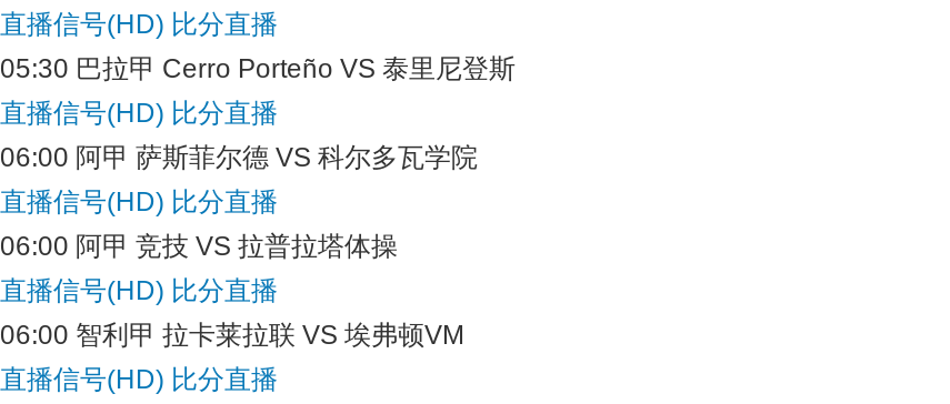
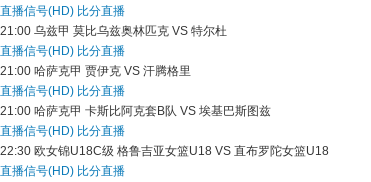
[0,53,516,84] 05:30 巴拉甲Cerro Porteño VS 泰里尼登斯 -> [0,24,227,38] 21:00 乌兹甲莫比乌兹奥林匹克 VS 特尔杜
[0,142,478,173] 06:00 阿甲萨斯菲尔德 VS 科尔多瓦学院 -> [0,64,191,78] 21:00 哈萨克甲贾伊克 VS 汗腾格里
[0,231,398,262] 06:00 阿甲竞技 VS 拉普拉塔体操 -> [0,104,271,118] 21:00 哈萨克甲卡斯比阿克套B队 VS 埃基巴斯图兹
[0,320,464,351] 06:00 智利甲拉卡莱拉联 VS 埃弗顿VM -> [0,144,329,158] 22:30 欧女锦U18C级格鲁吉亚女篮U18 VS 直布罗陀女篮U18

